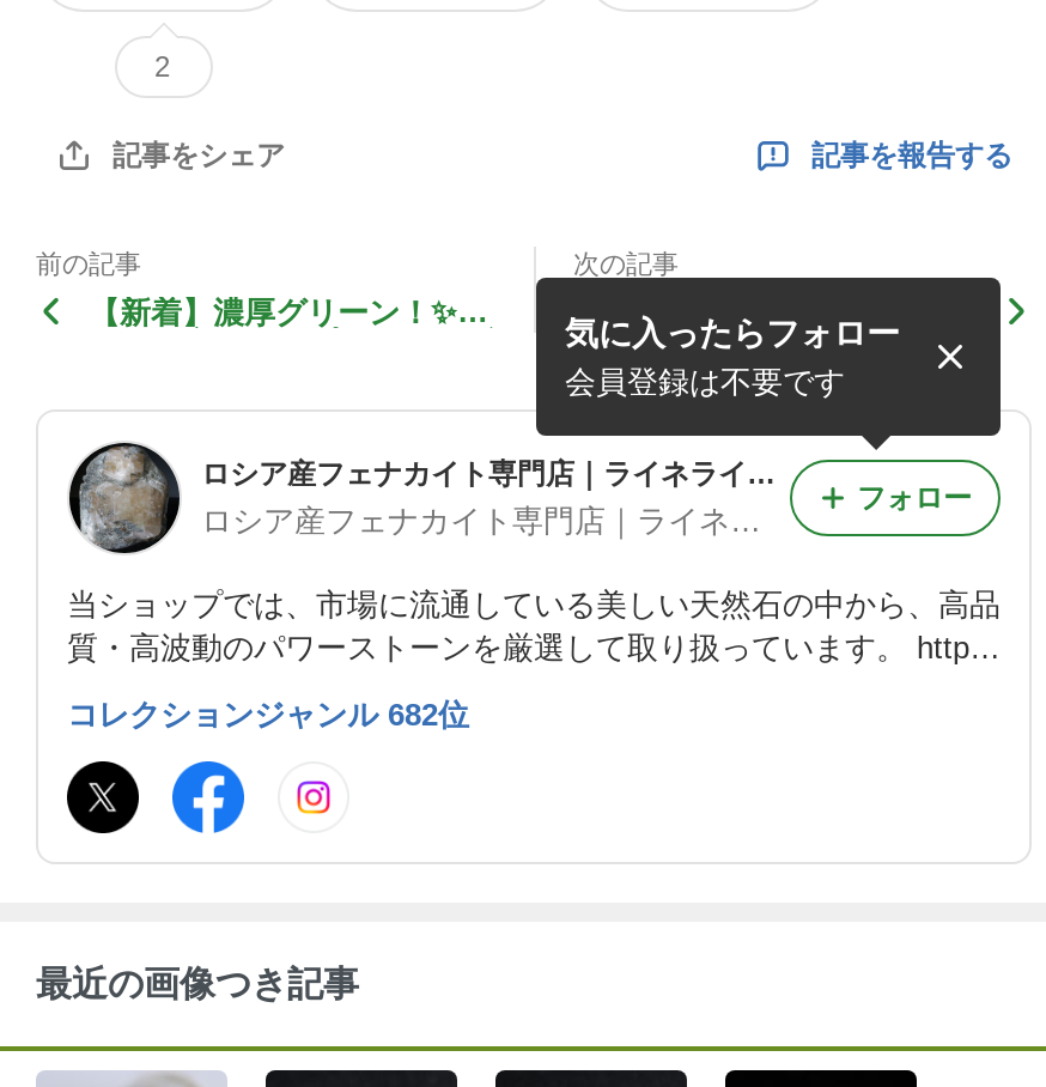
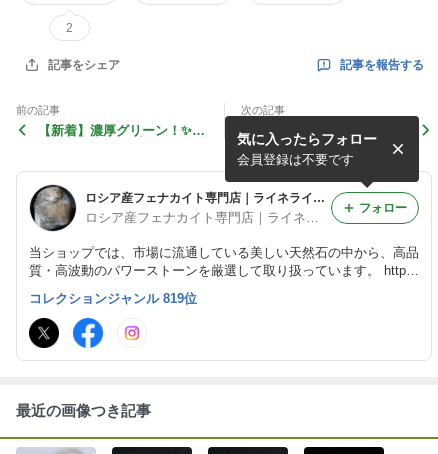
[67,697,469,733] コレクションジャンル 682位 -> [29,291,197,306] コレクションジャンル 819位

